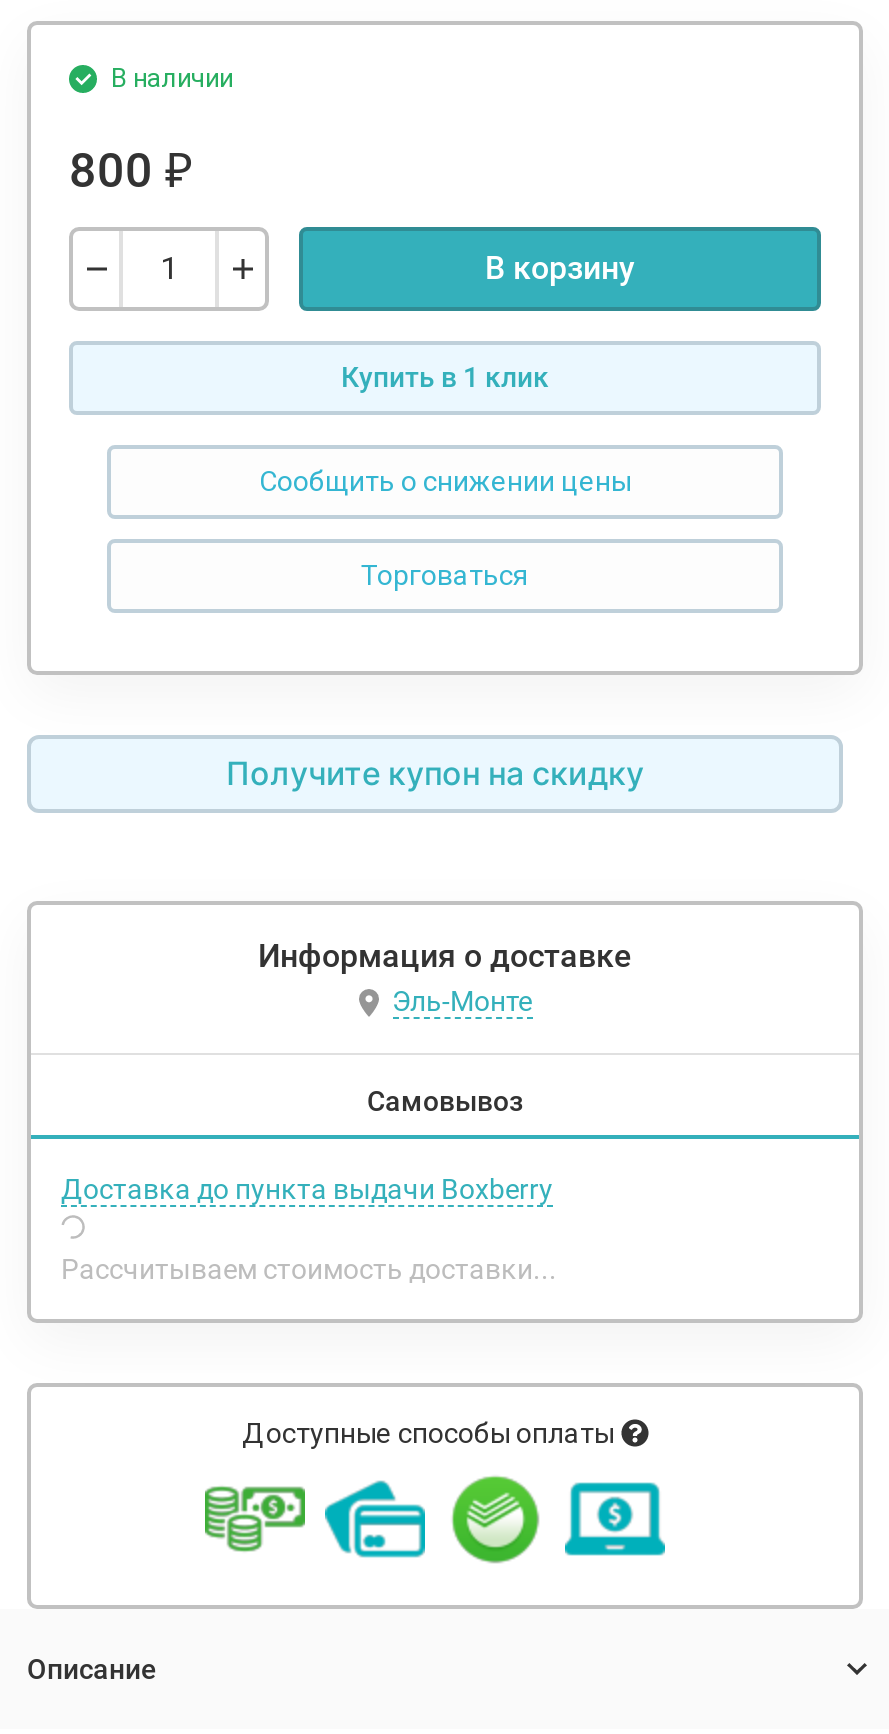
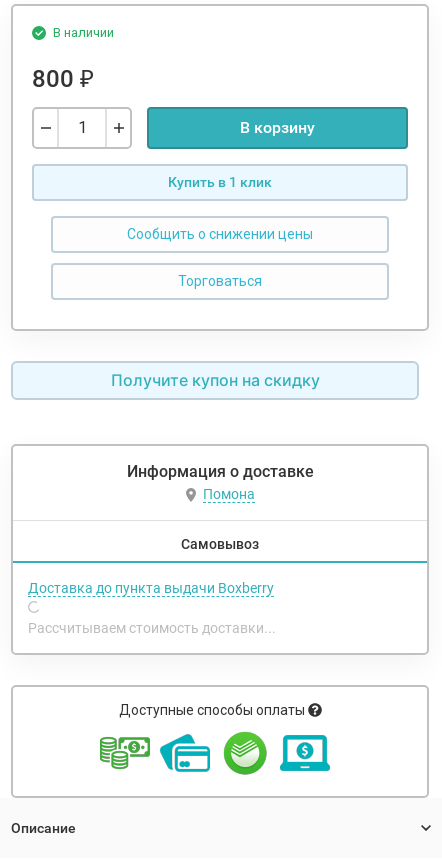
[392,986,532,1018] Эль-Монте -> [202,486,254,502] Помона

